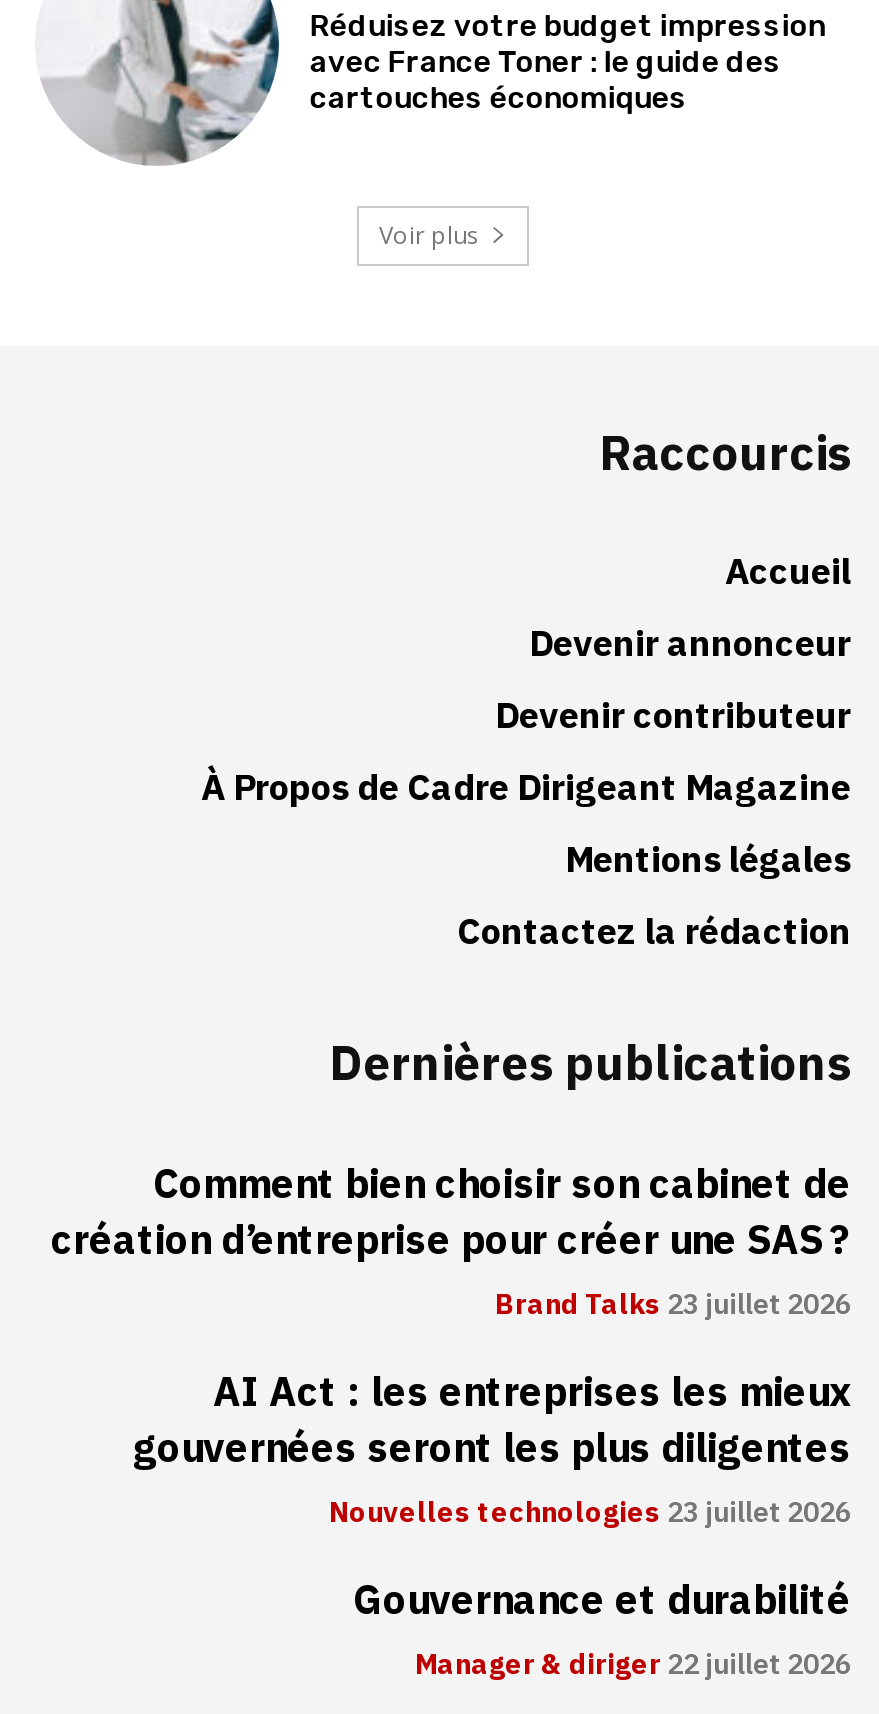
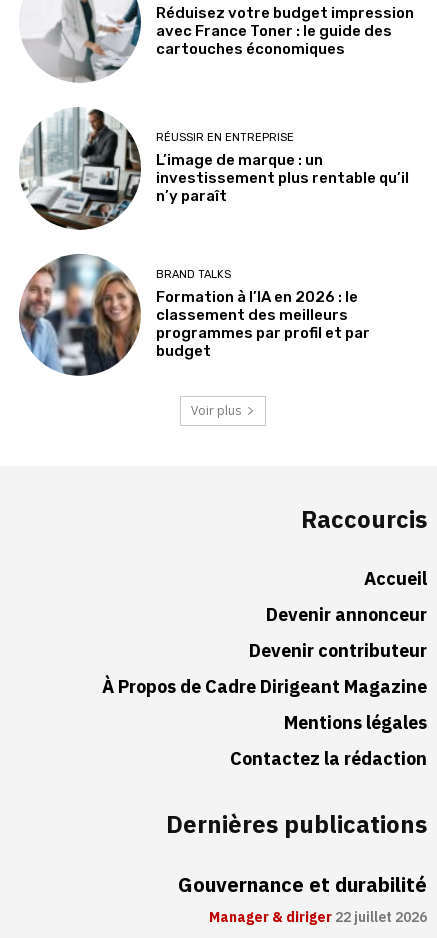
none -> [18,253,370,376] [image] | BRAND TALKS | Formation à l’IA en 2026 : le | classement des meilleurs | programmes par profil et par | budget
none -> [19,106,409,231] [image] | RÉUSSIR EN ENTREPRISE | L’image de marque : un | investissement plus rentable qu’il | n’y paraît
moved [201,218,851,1100] -> [102,402,427,843]: Voir plus | Raccourcis | Accueil | ... | Contactez la rédaction | Dernières publications
[51,1154,851,1534] Comment bien choisir son cabinet de | création d’entreprise pour créer une SAS ? | Brand Talks 23 juillet 2026 | AI Act : les entreprises les mieux | gouvernées seront les plus diligentes | Nouvelles technologies 23 juillet 2026 -> none

